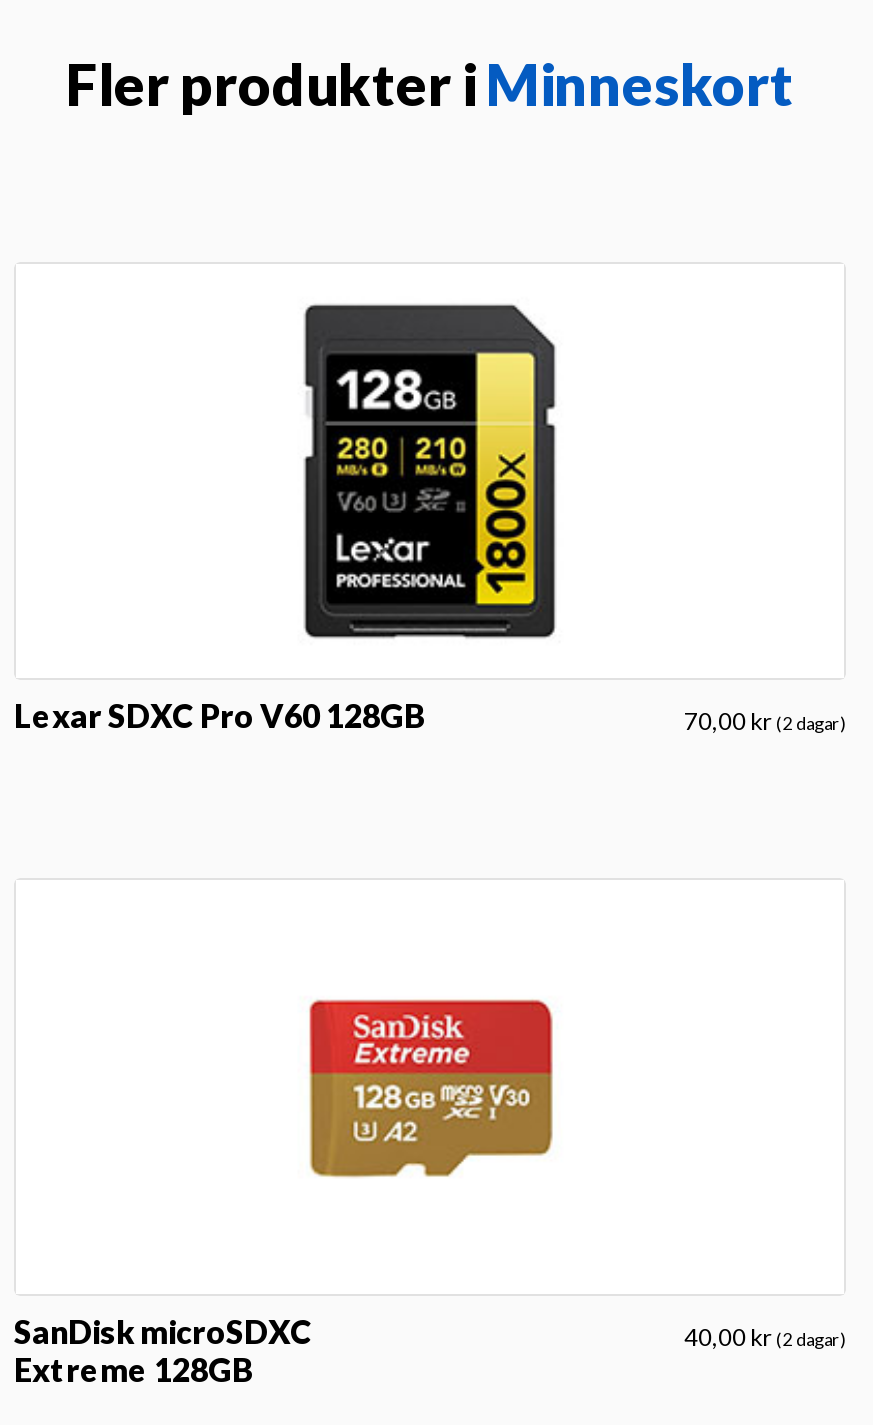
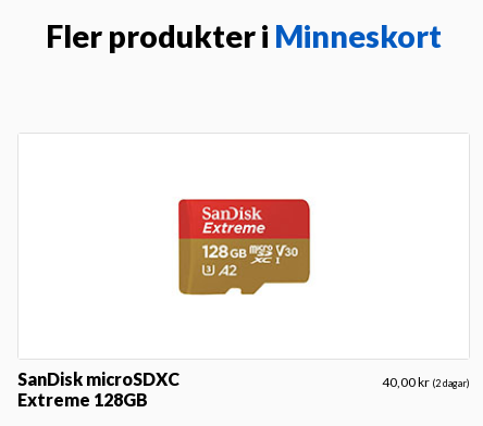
[14,304,846,736] [image] | Lexar SDXC Pro V60 128GB | 70,00 kr (2 dagar) -> none

